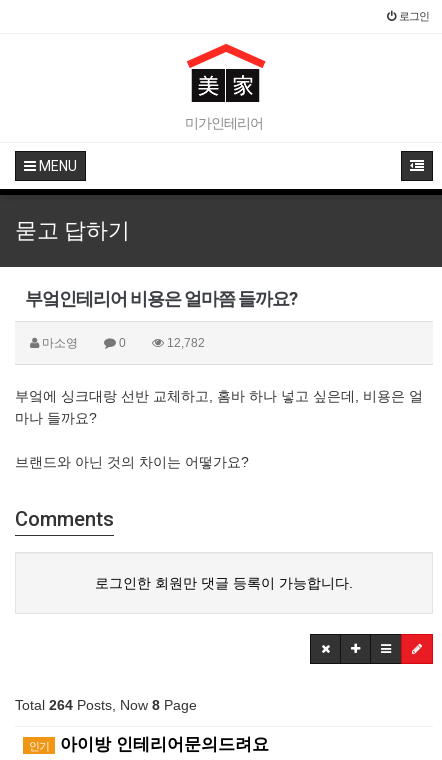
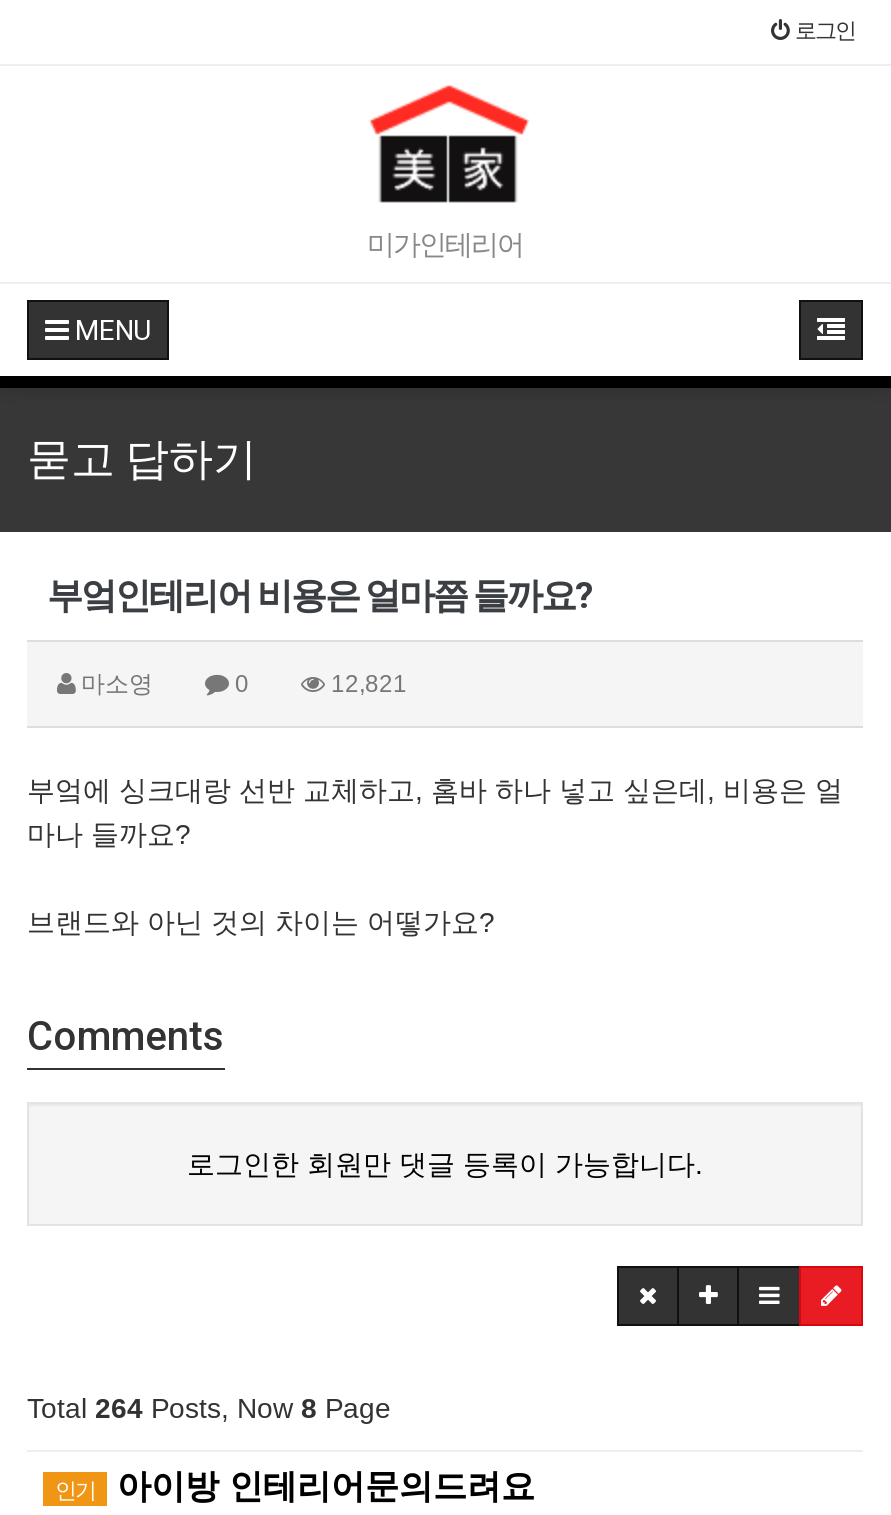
[164,336,205,350] 12,782 -> [325,670,407,698] 12,821

